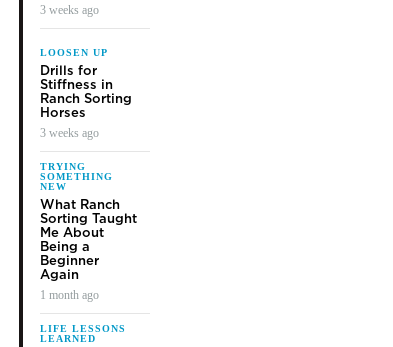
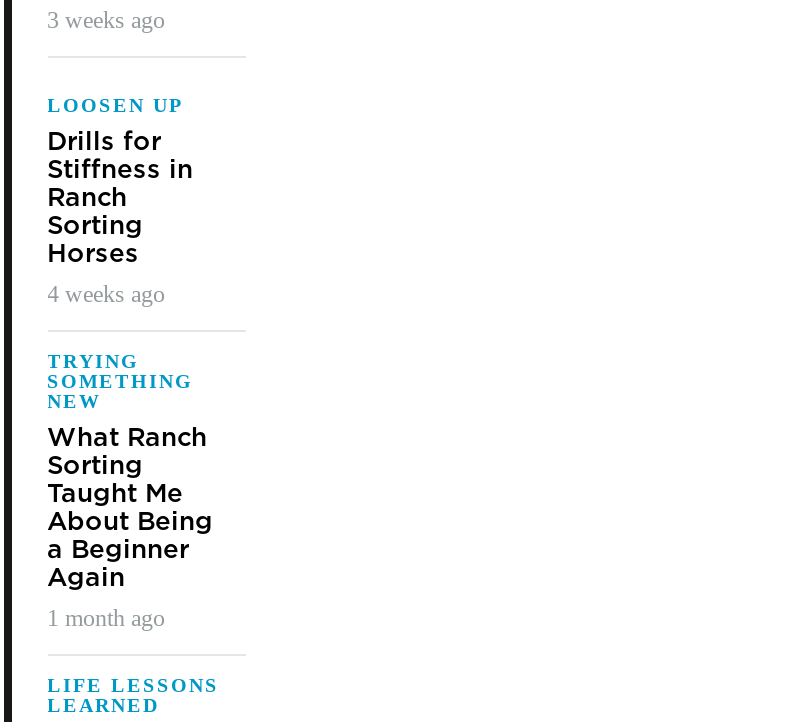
[40,126,99,140] 3 weeks ago -> [47,280,165,308] 4 weeks ago

